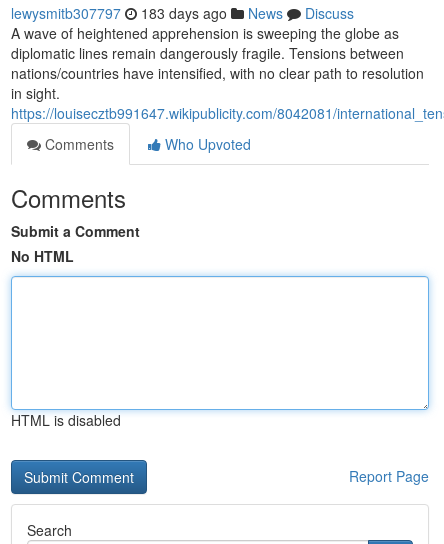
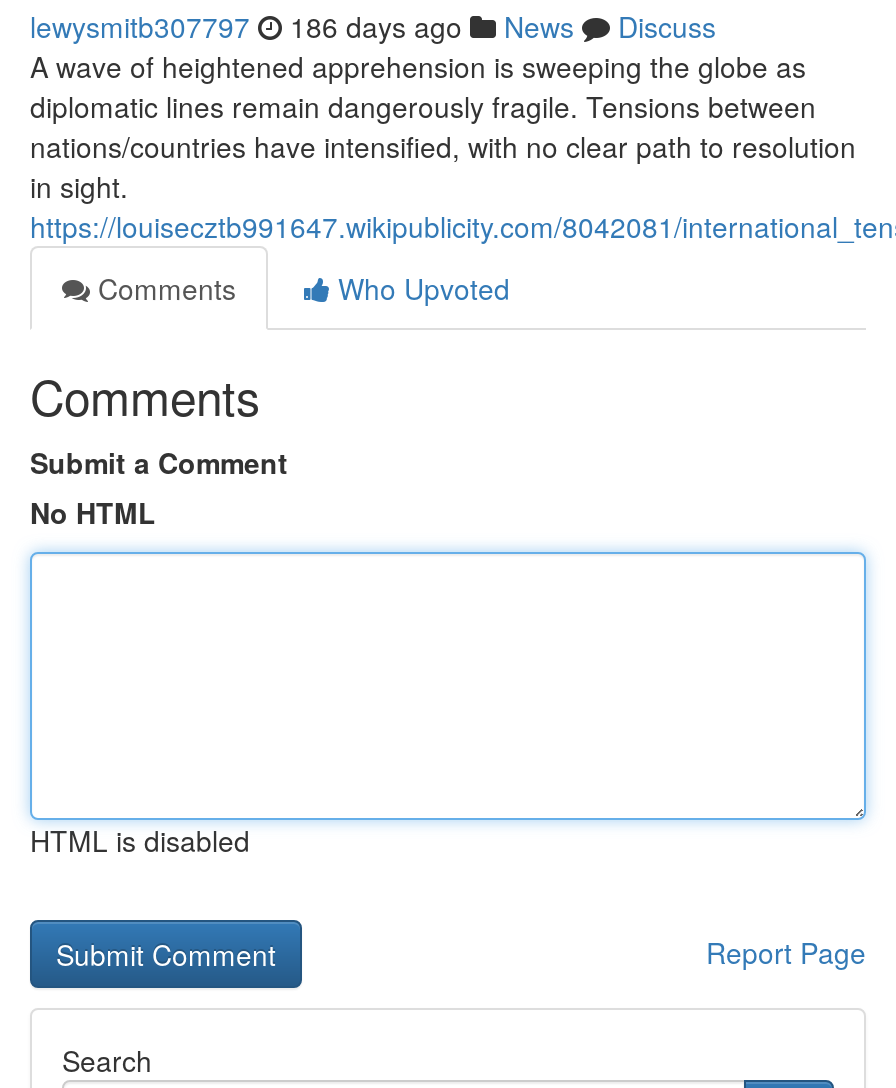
[11,3,354,23] lewysmitb307797 183 days ago News Discuss -> [30,6,716,46] lewysmitb307797 186 days ago News Discuss

